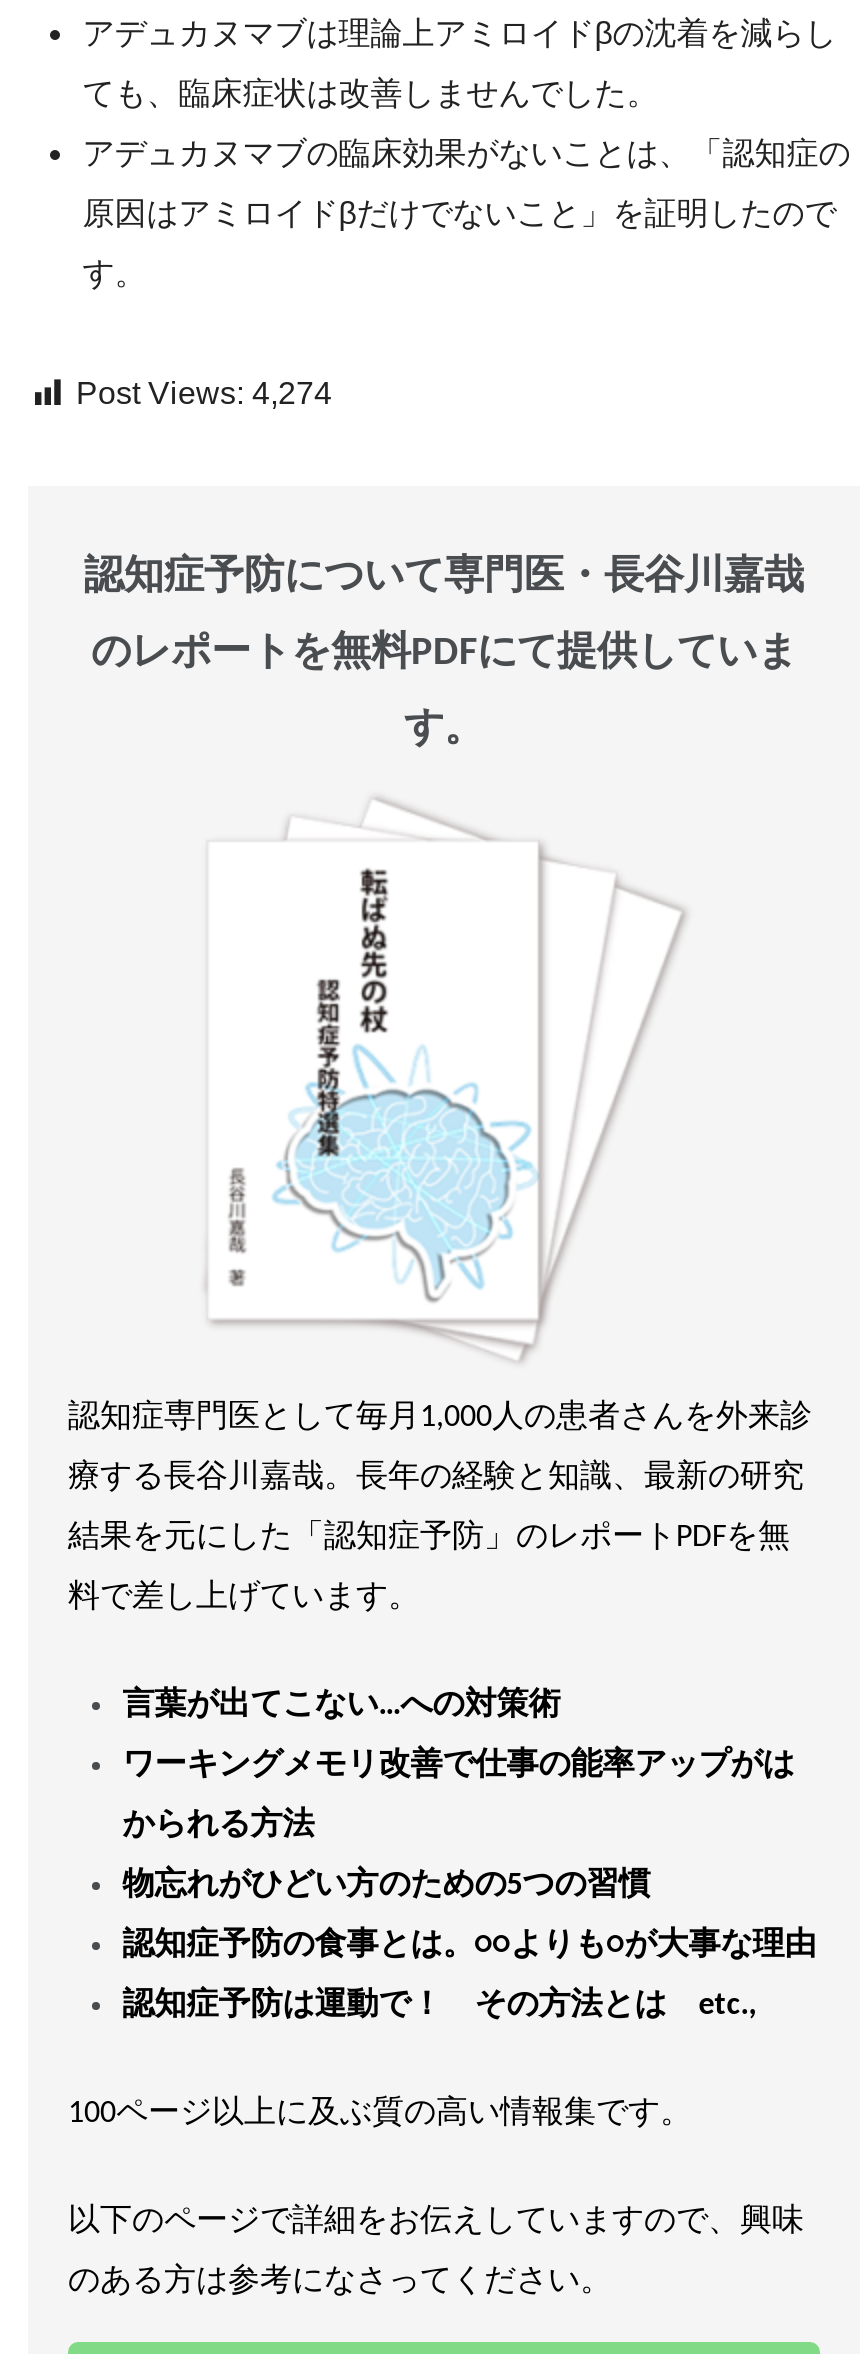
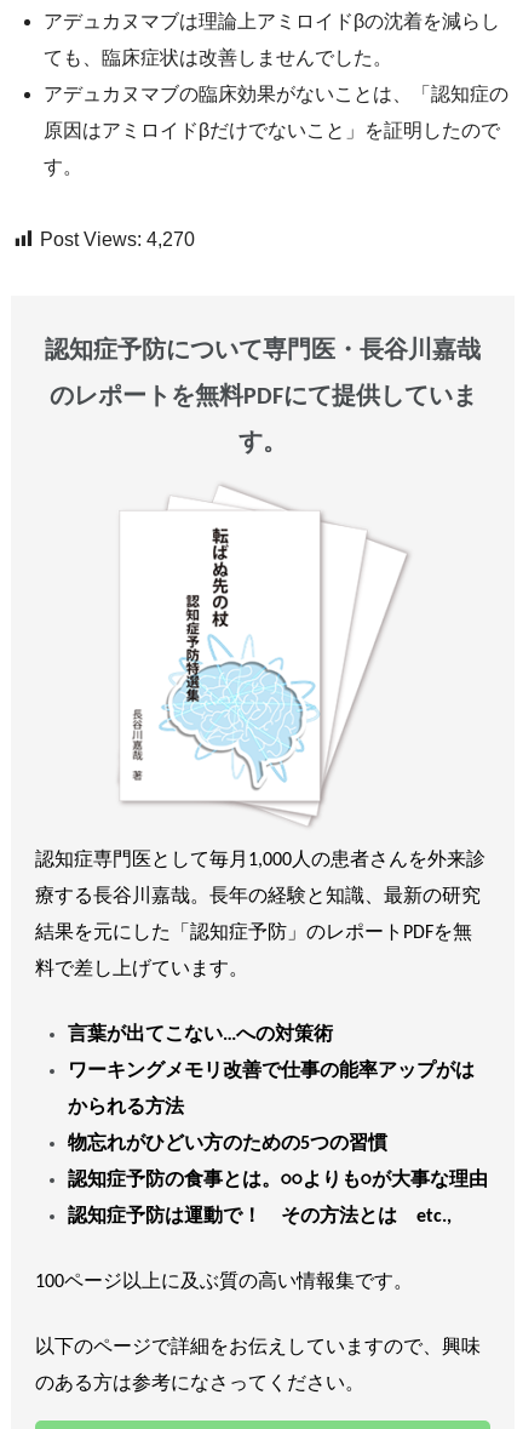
[76,377,332,411] Post Views: 4,274 -> [40,229,195,250] Post Views: 4,270

